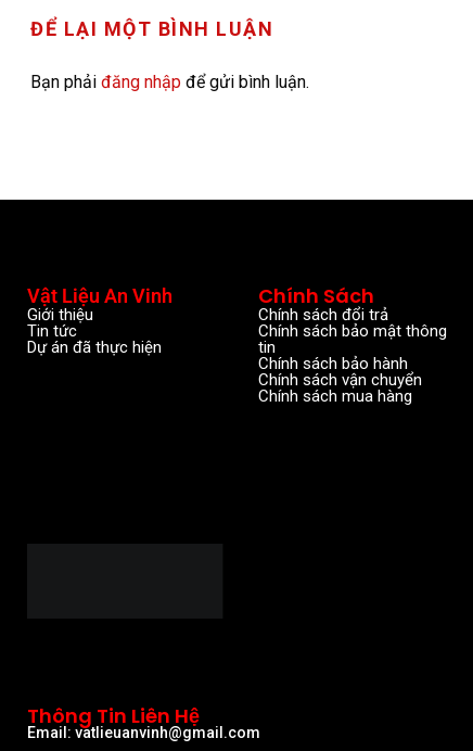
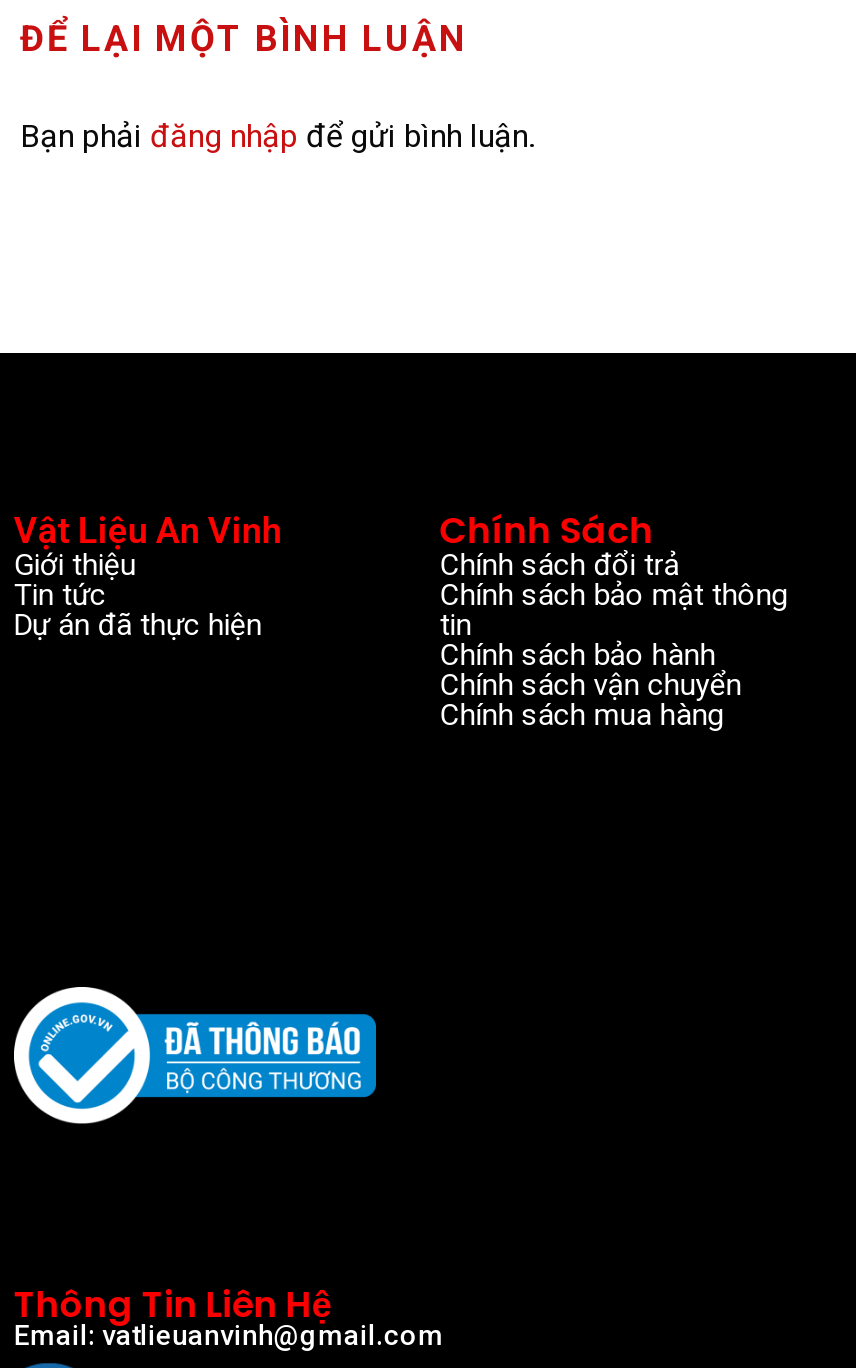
none -> [12,985,378,1127] [image]

